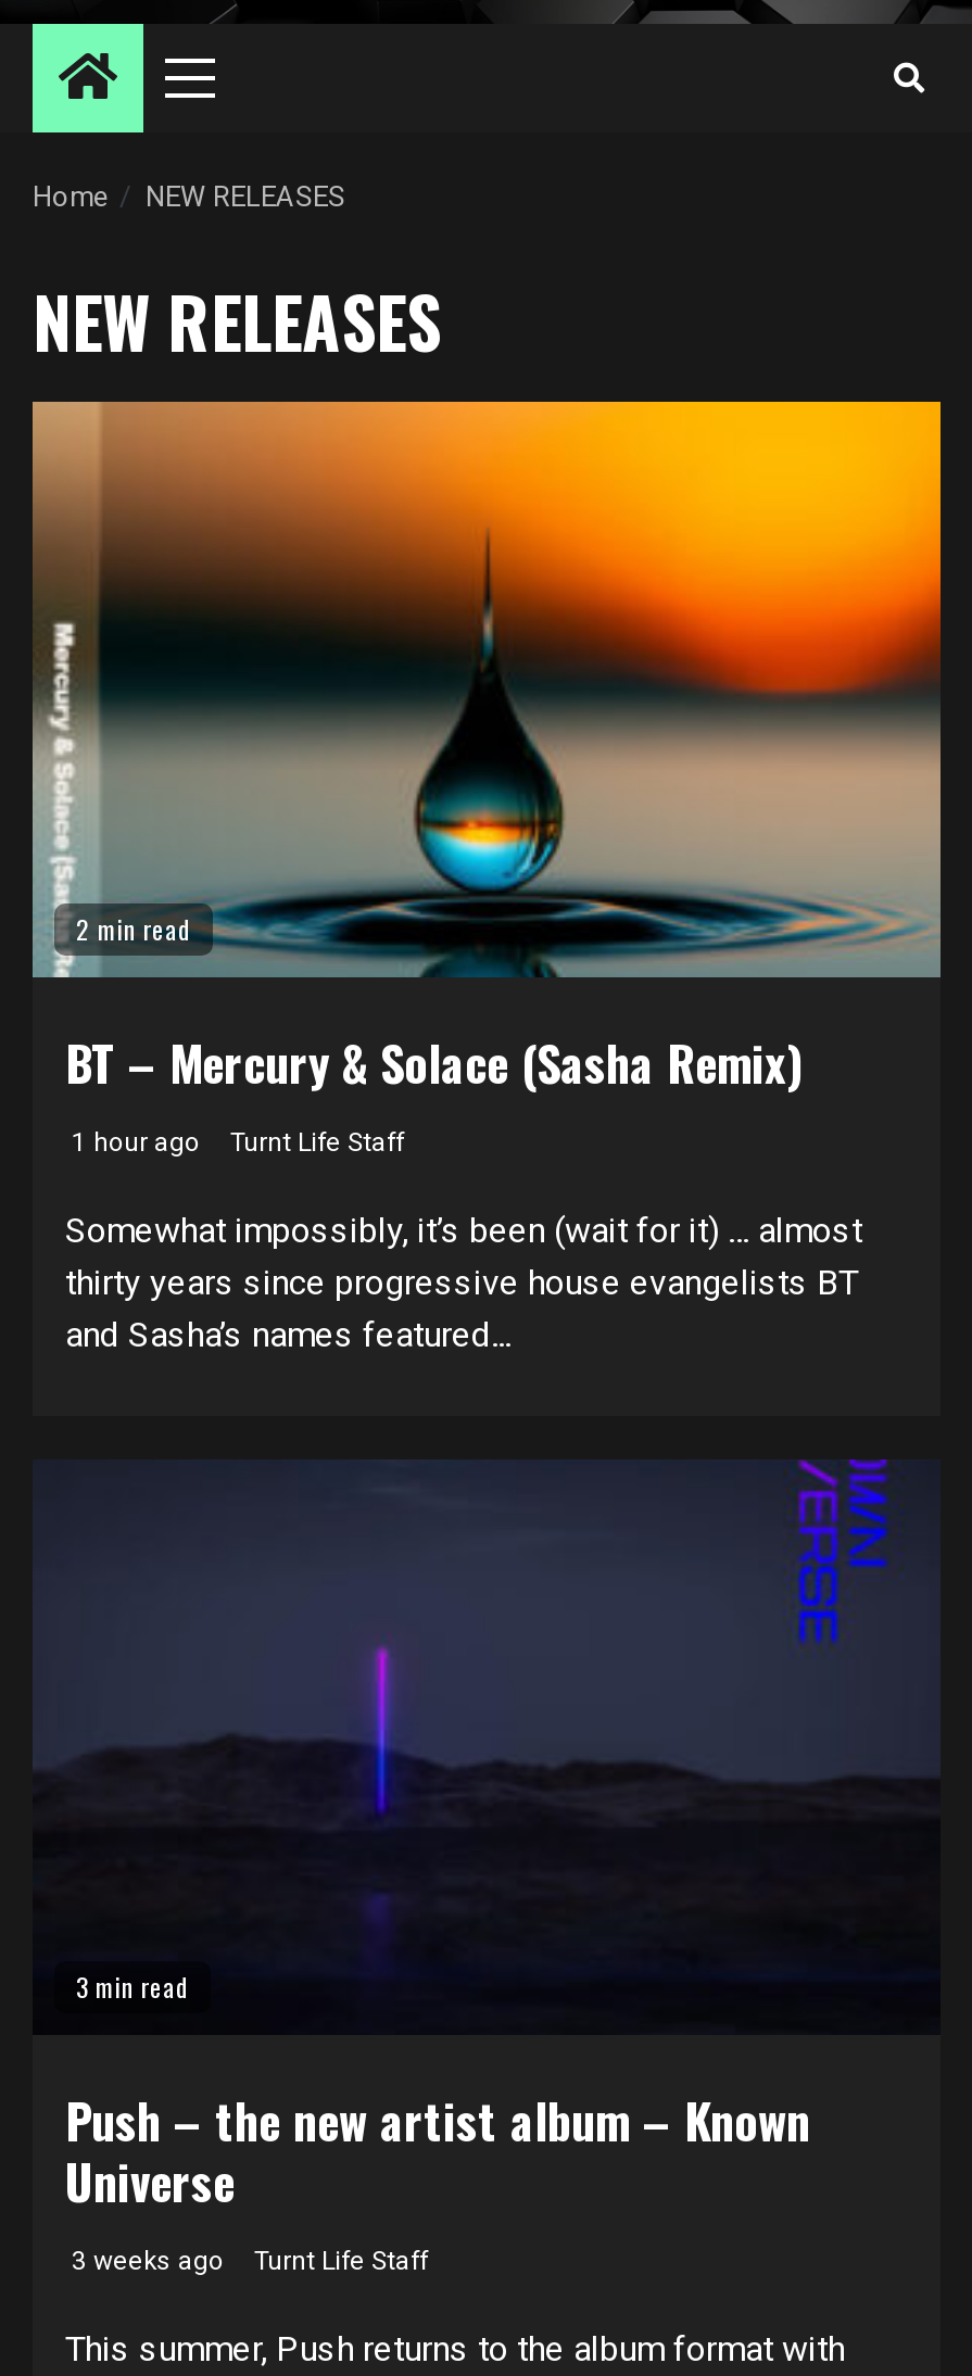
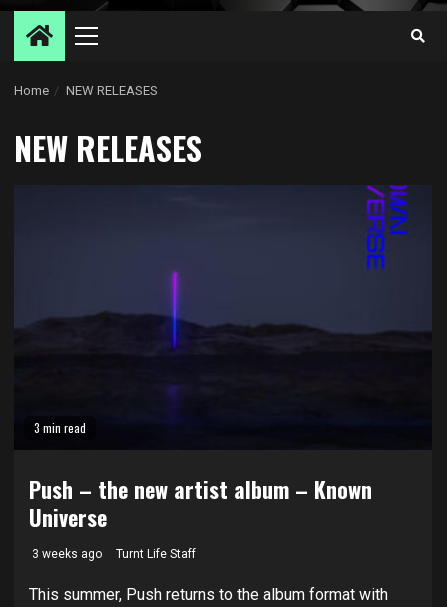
[30,400,943,1355] [image] | 2 min read | BT – Mercury & Solace (Sasha Remix) | 1 hour ago | Turnt Life Staff | Somewhat impossibly, it’s been (wait for it) … almost | thirty years since progressive house evangelists BT | and Sasha’s names featured... -> none

